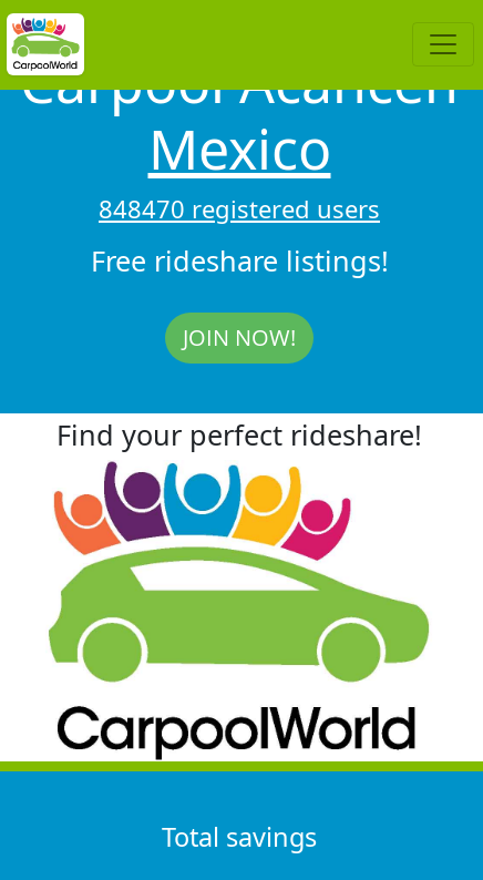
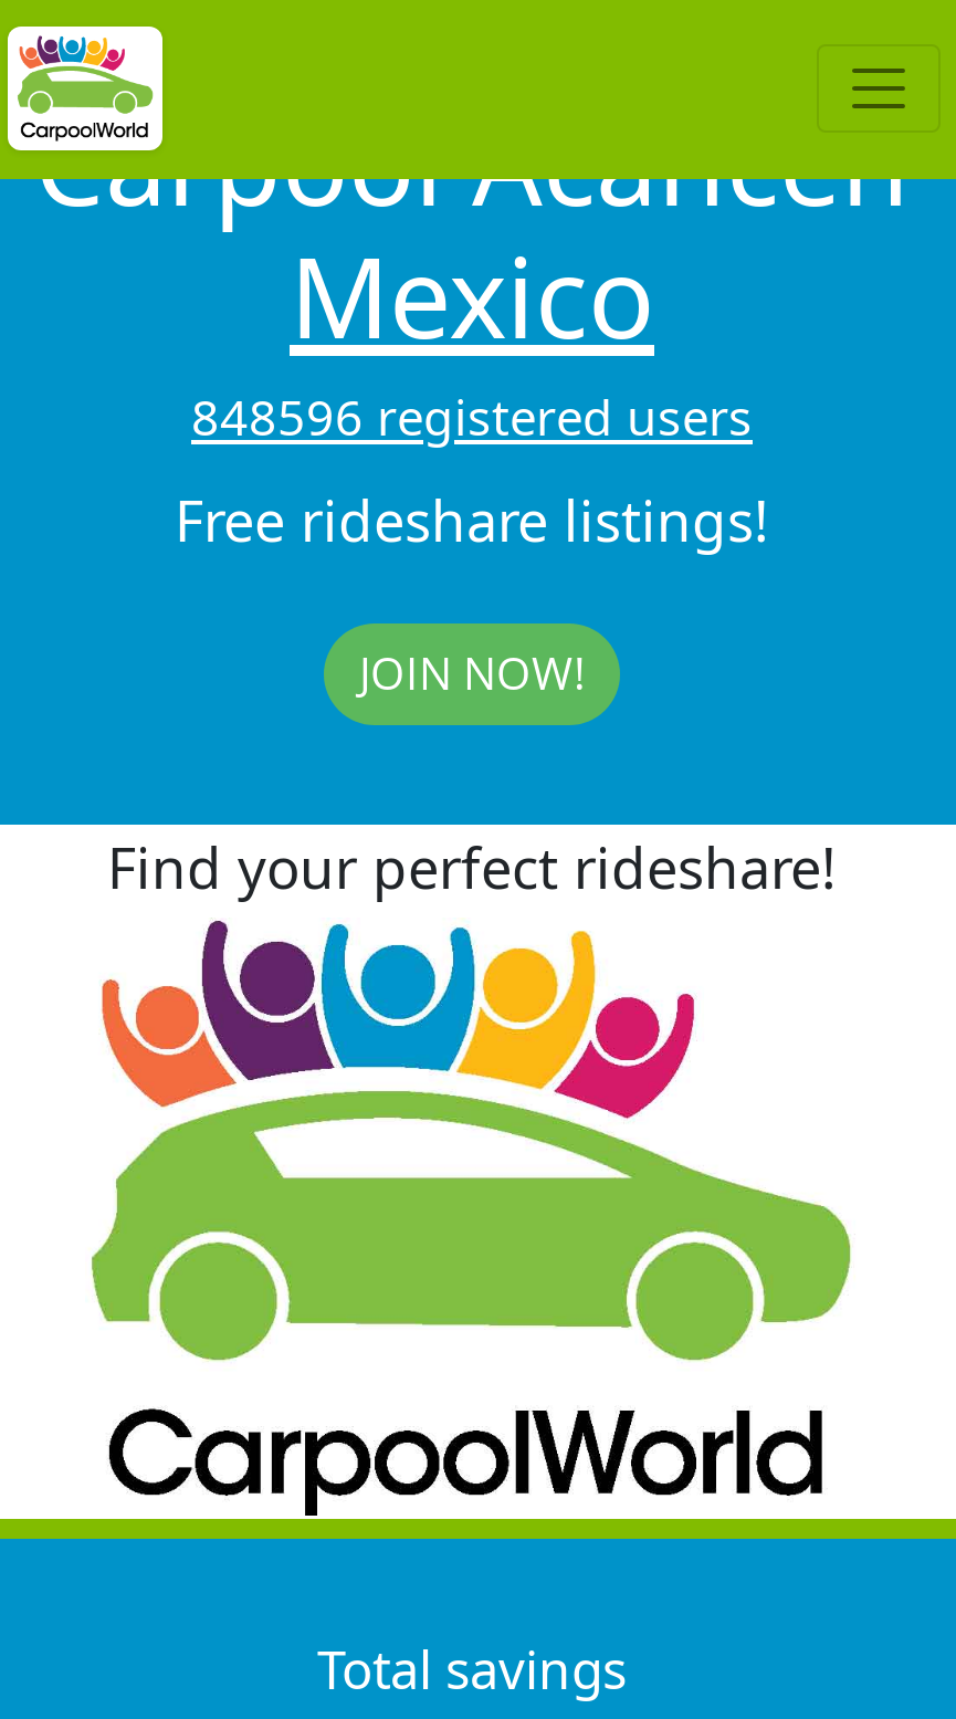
[99,192,380,225] 848470 registered users -> [191,382,753,448] 848596 registered users

